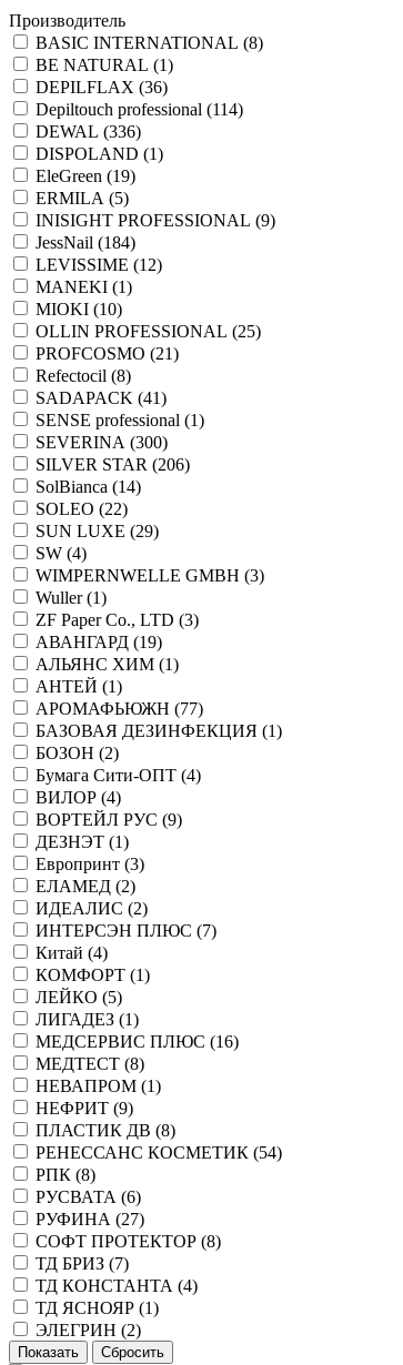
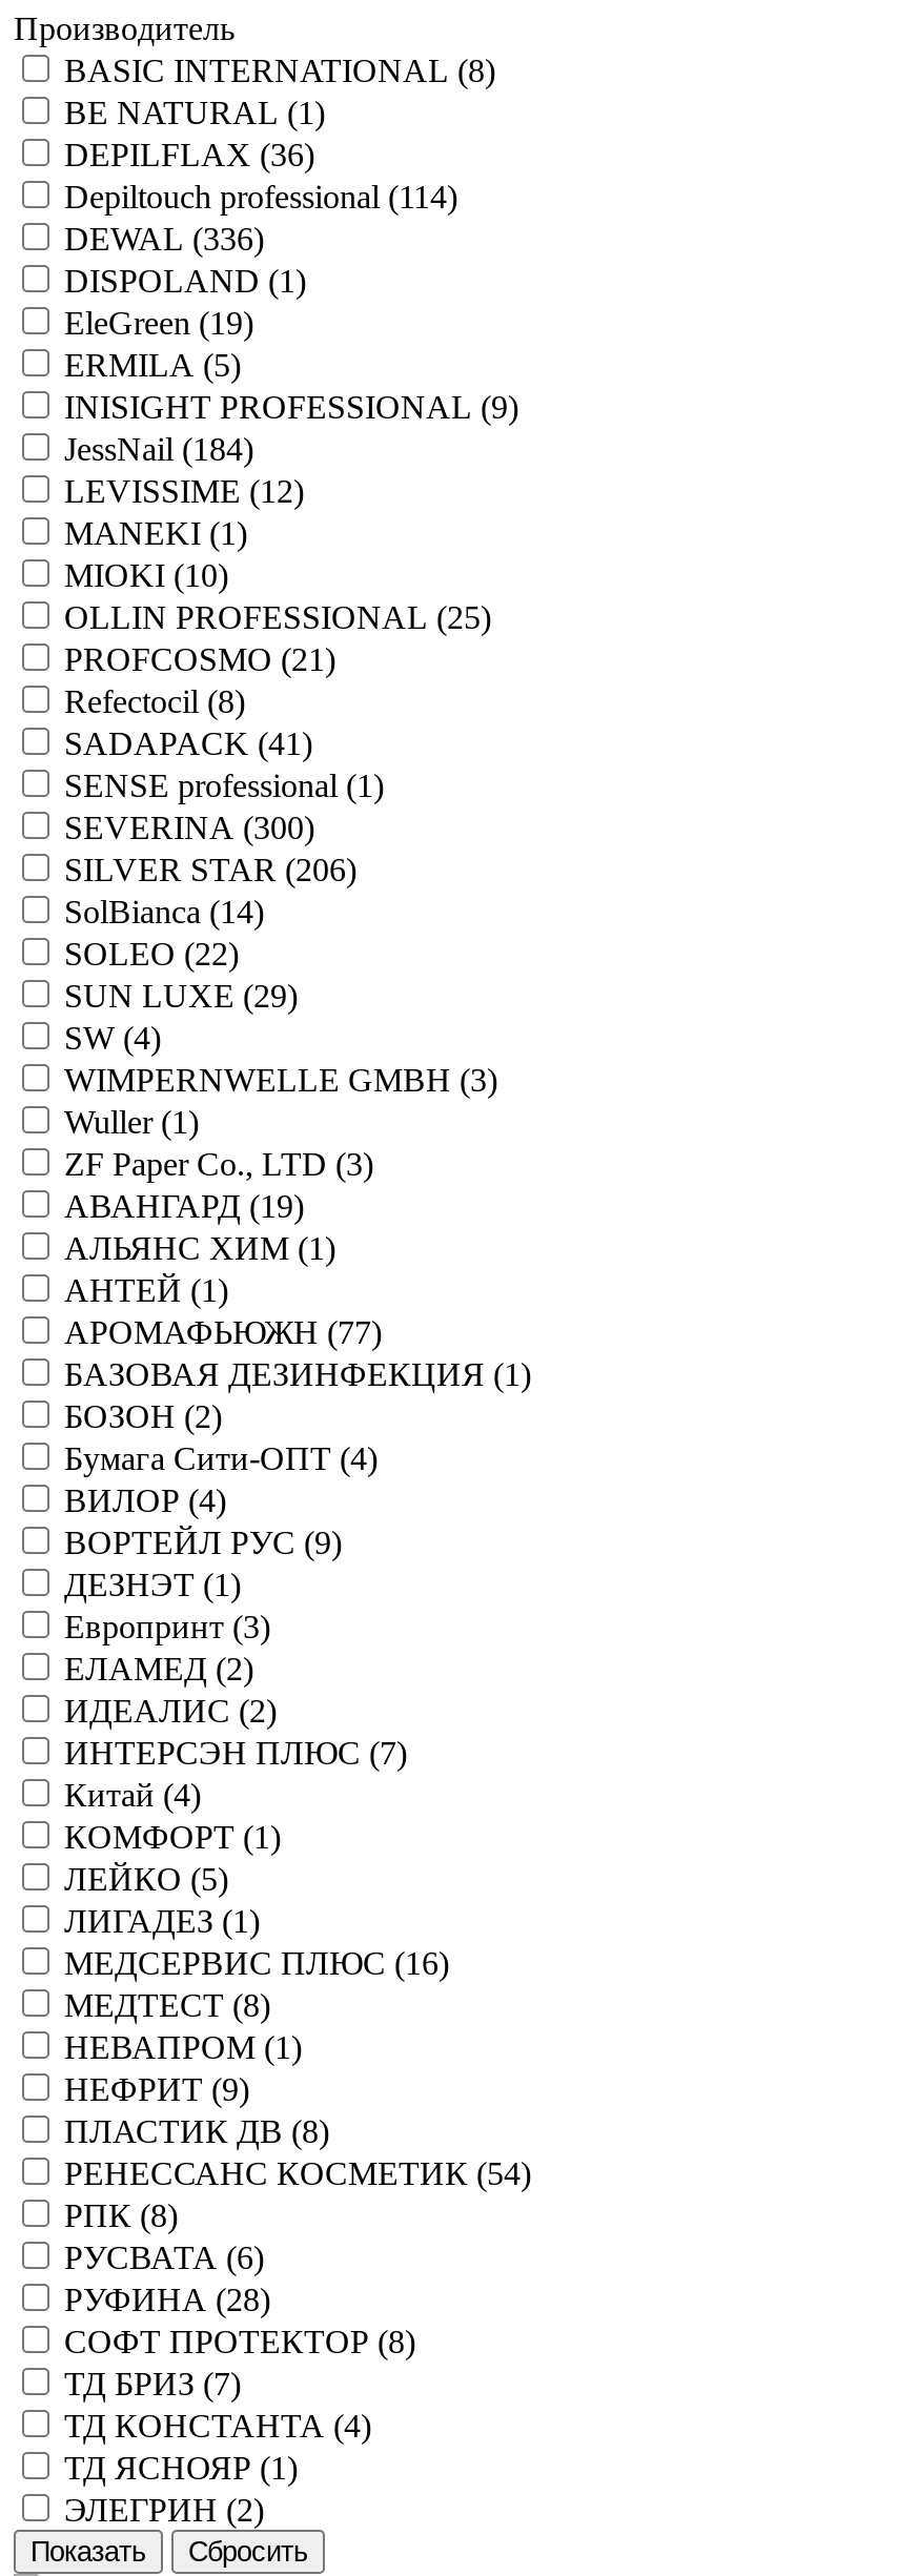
[36,1210,144,1228] РУФИНА (27) -> [64,2282,270,2317] РУФИНА (28)

